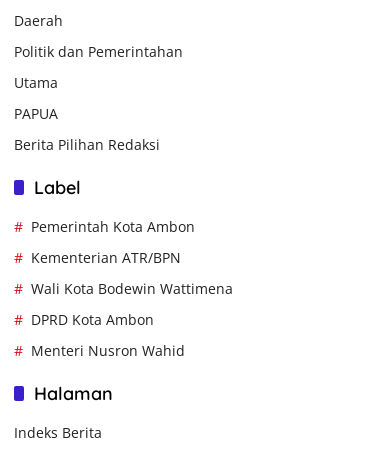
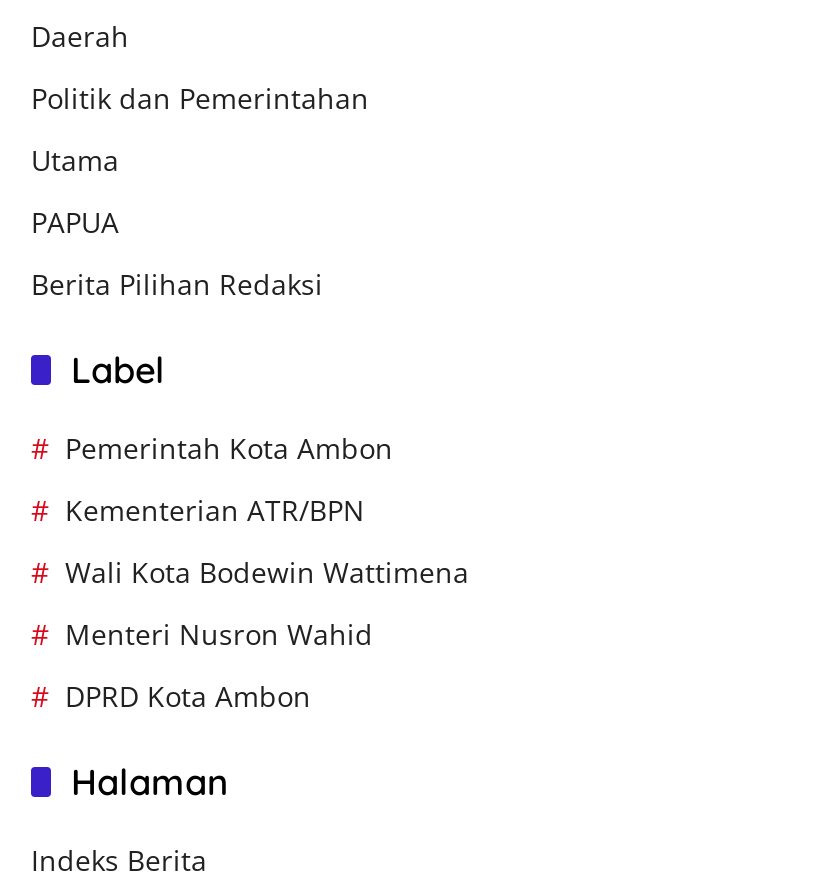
moved [31,310,154,329] -> [65,677,311,715]: DPRD Kota Ambon
moved [31,341,185,360] -> [65,615,373,653]: Menteri Nusron Wahid

